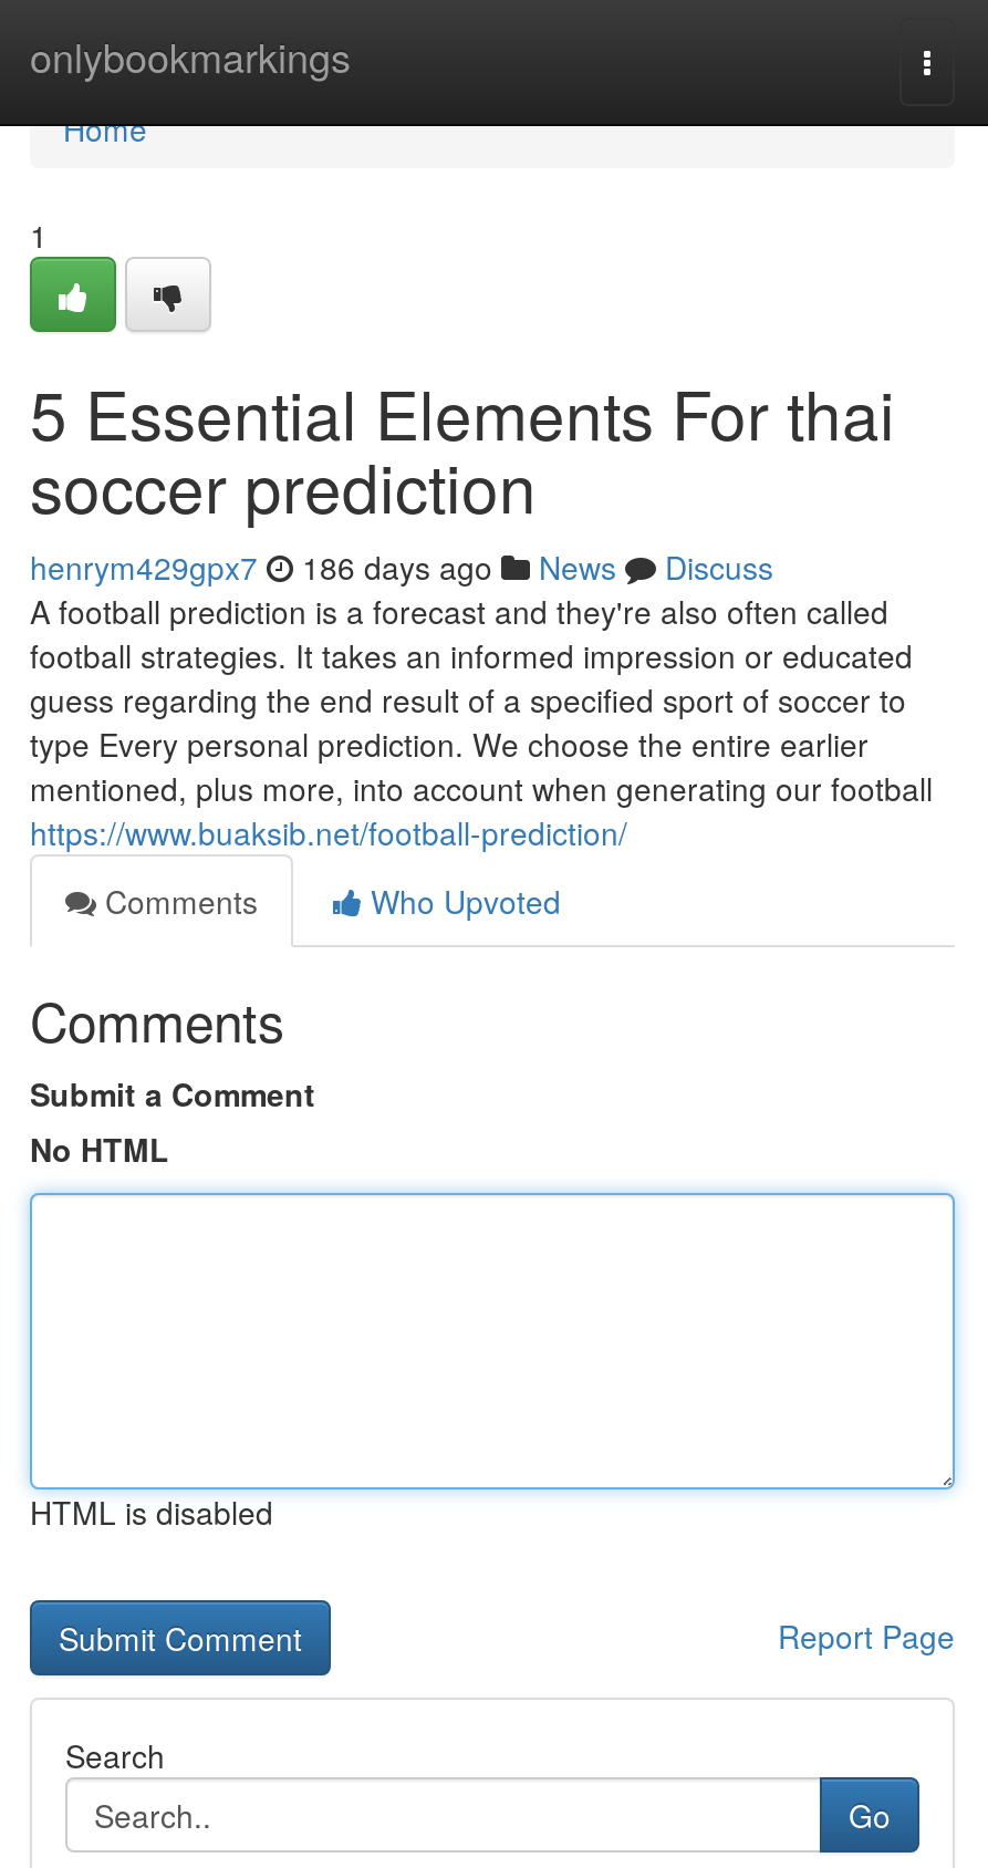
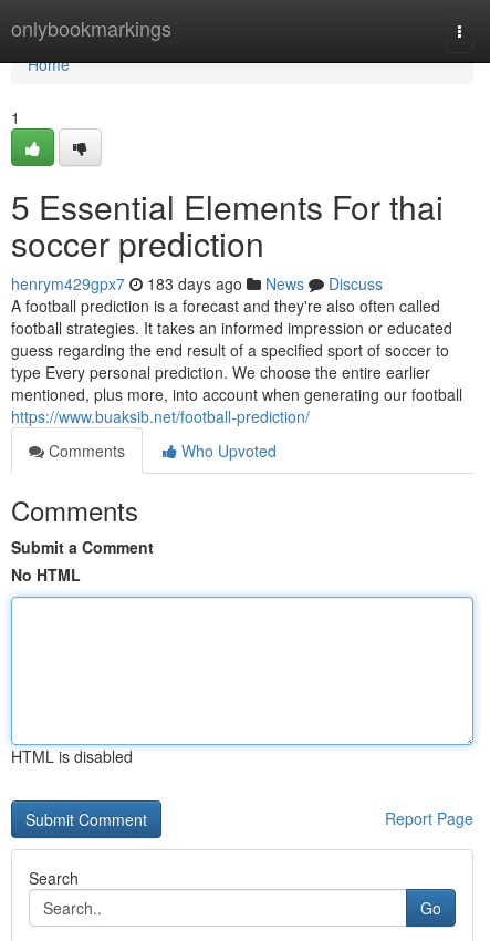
[30,544,773,589] henrym429gpx7 186 days ago News Discuss -> [11,272,383,294] henrym429gpx7 183 days ago News Discuss

